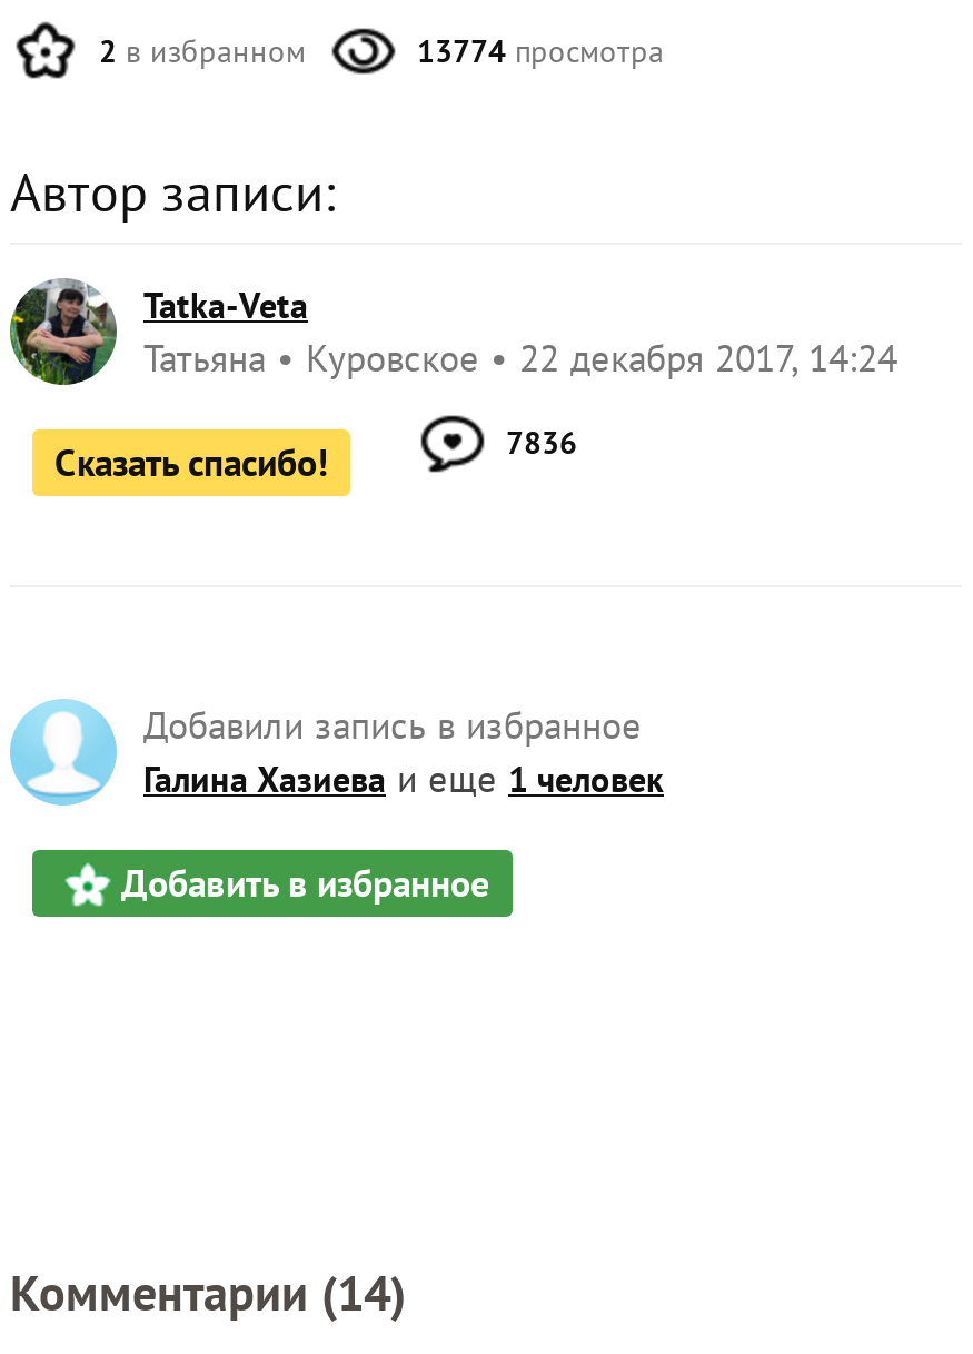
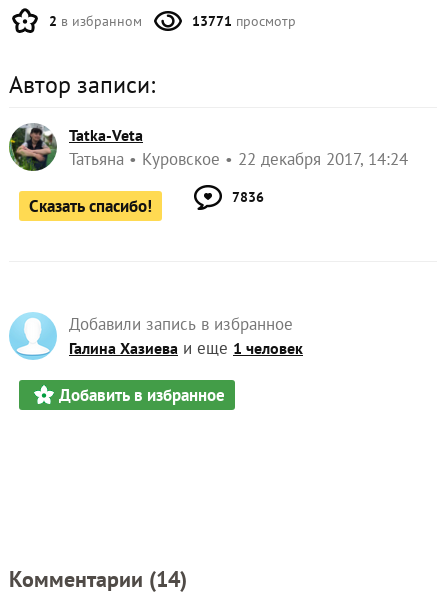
[417,31,664,71] 13774 просмотра -> [192,12,296,30] 13771 просмотр

